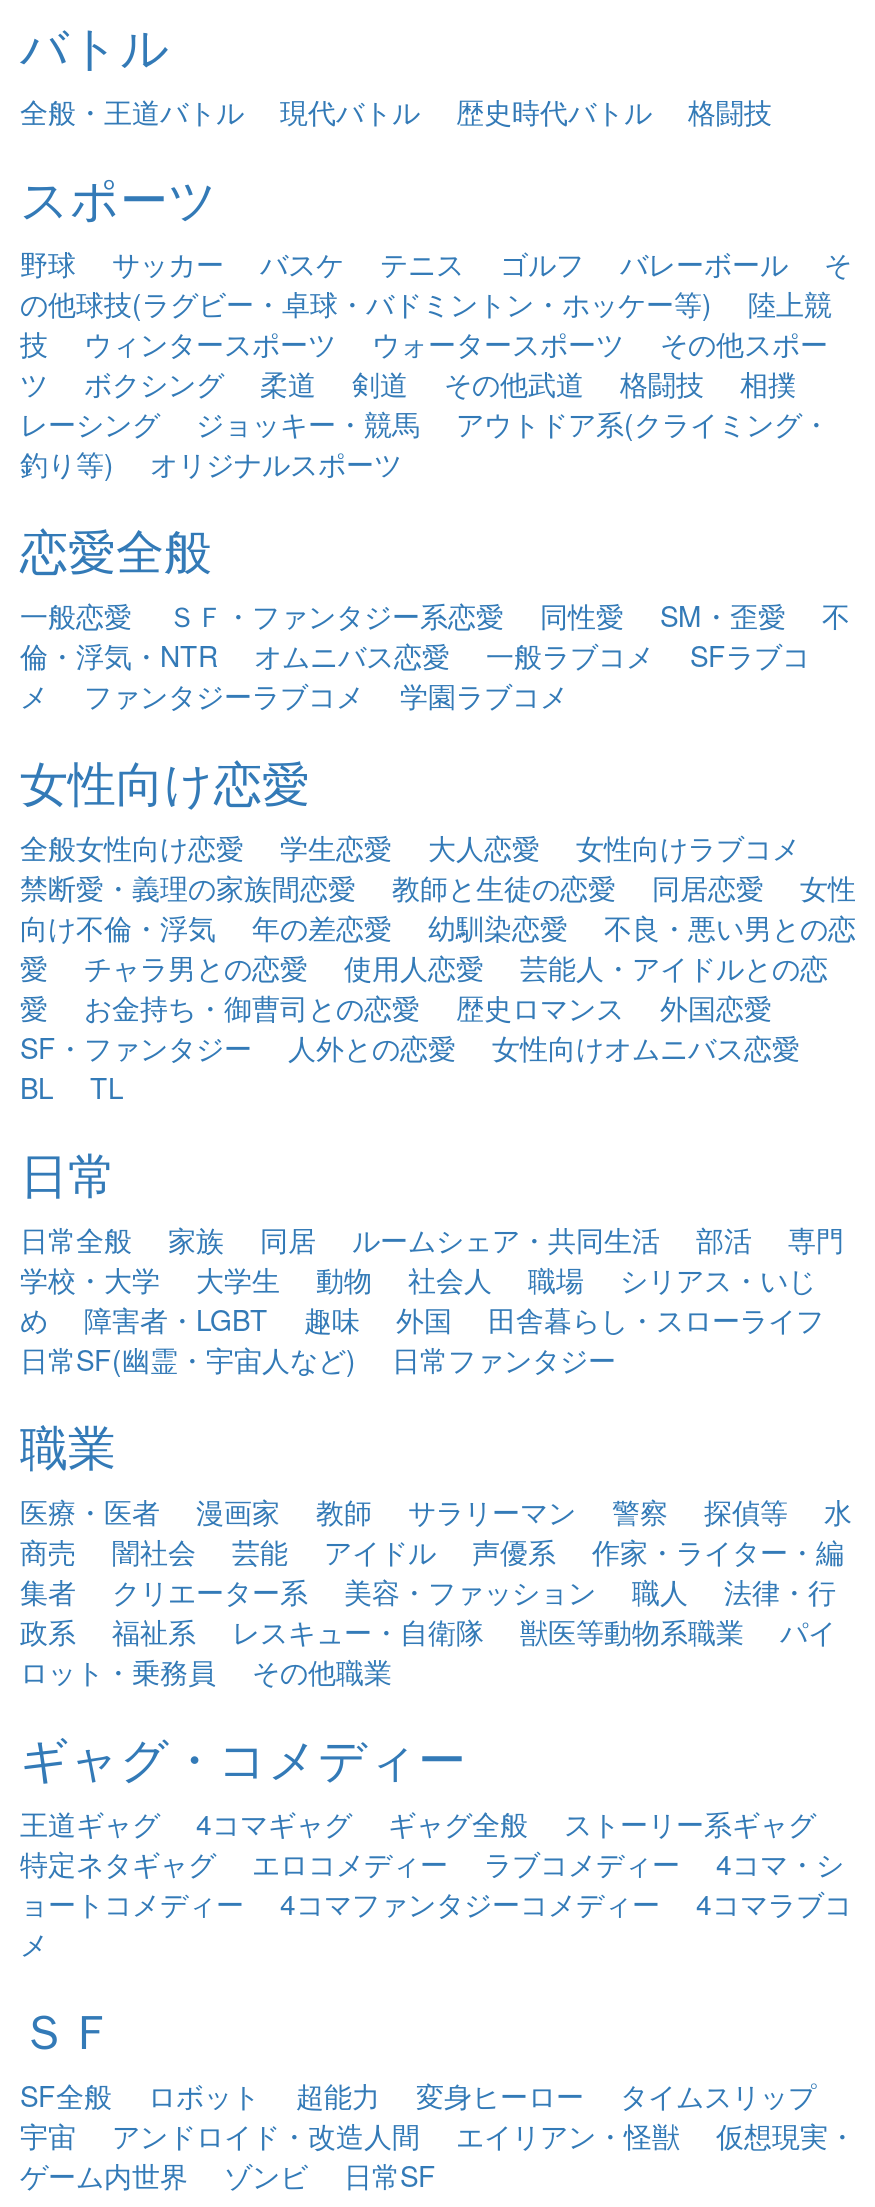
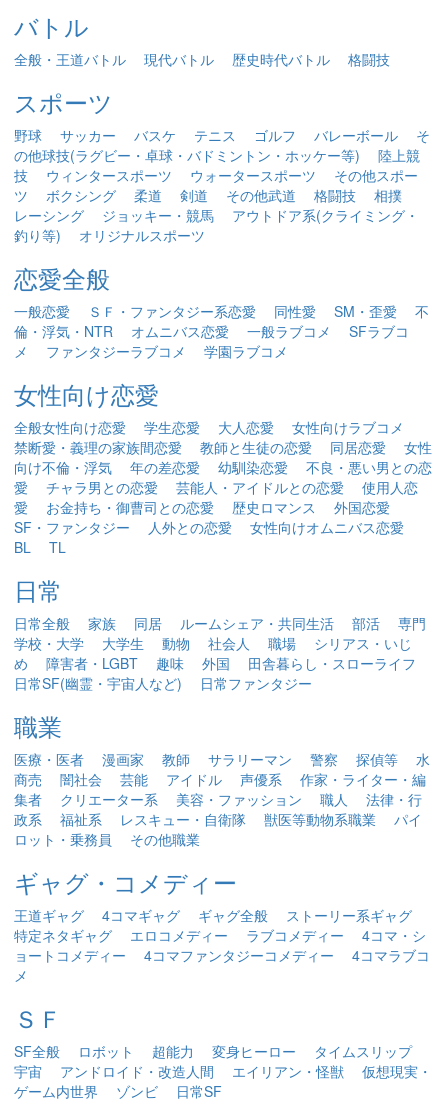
[344,947,828,987] 使用人恋愛 | 芸能人・アイドルとの恋 -> [176,477,418,497] 芸能人・アイドルとの恋愛 | 使用人恋

